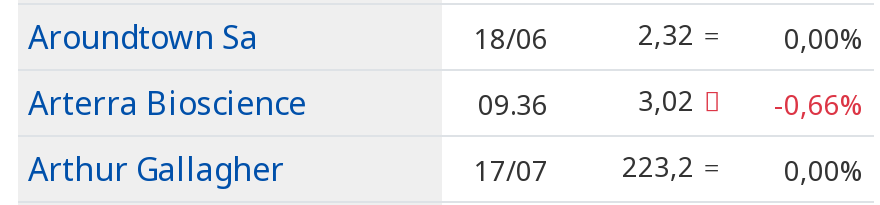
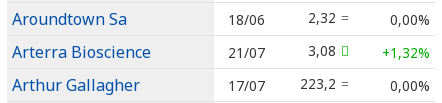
[478,85,548,123] 09.36 -> [228,43,265,62] 21/07
[638,81,694,119] 3,02 -> [308,41,336,60] 3,08
[774,85,864,123] -0,66% -> [382,43,430,62] +1,32%

